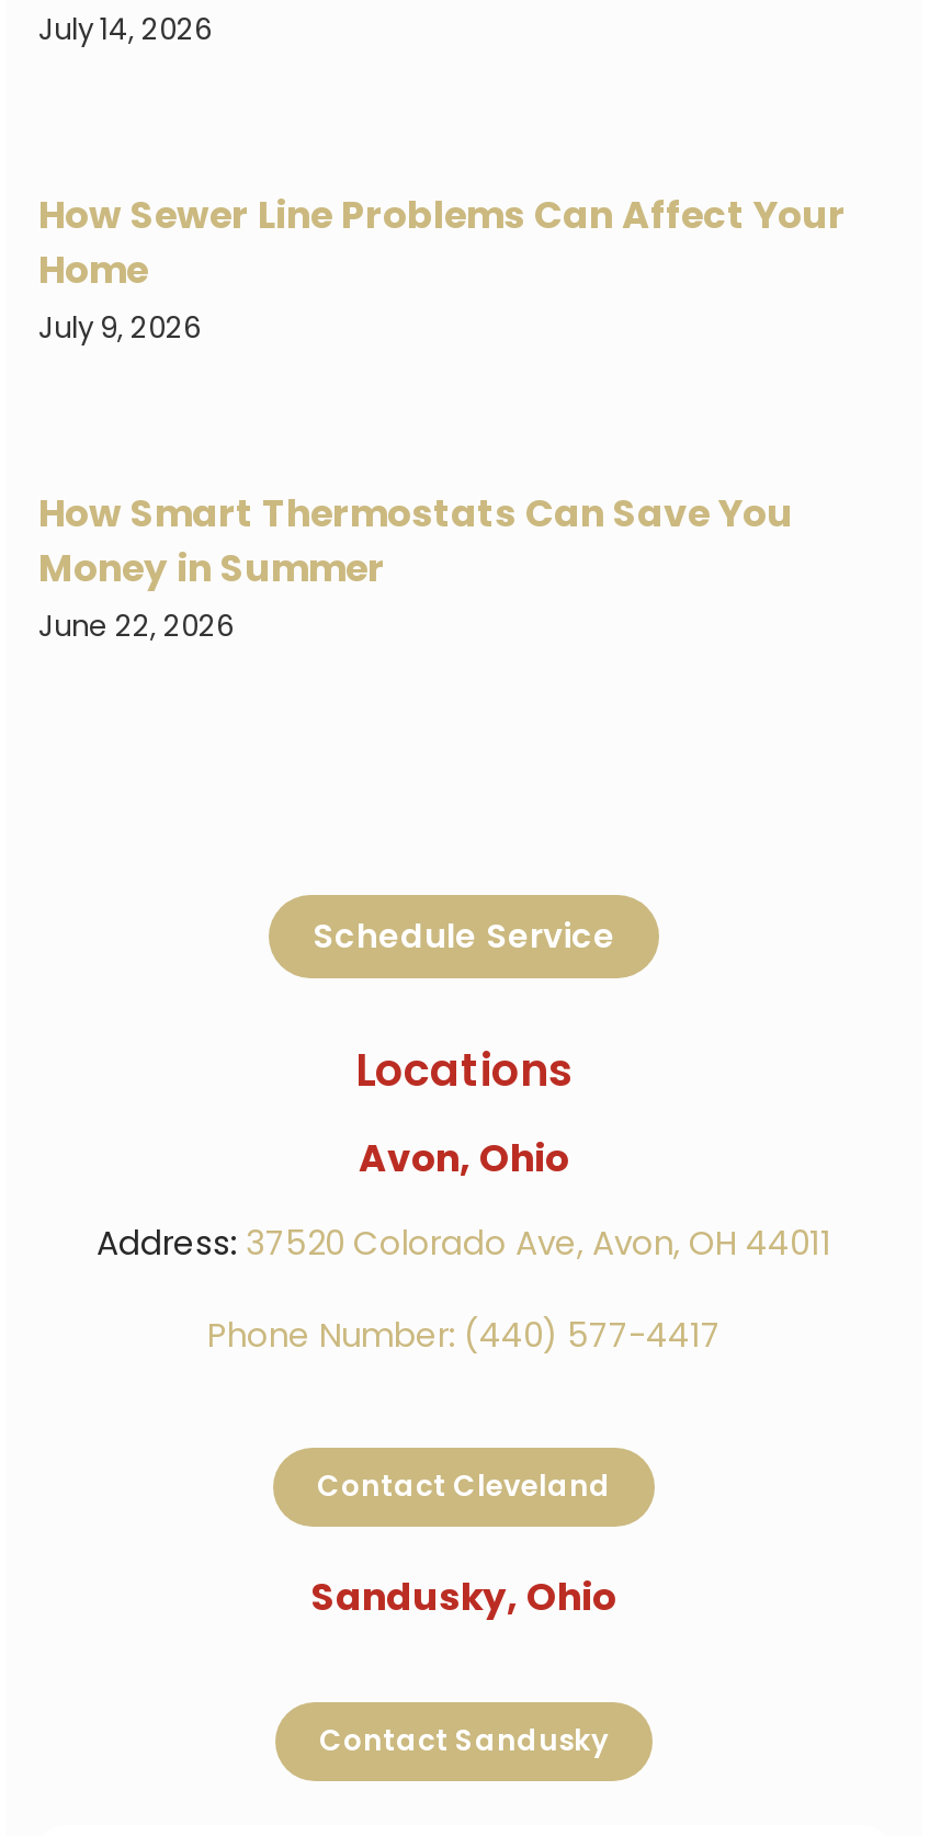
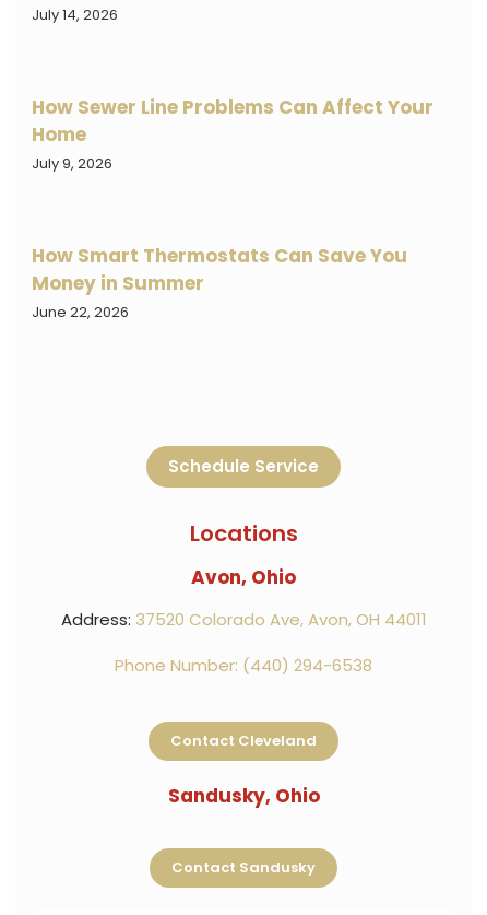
[207,1312,721,1358] Phone Number: (440) 577-4417 -> [115,654,372,677] Phone Number: (440) 294-6538

